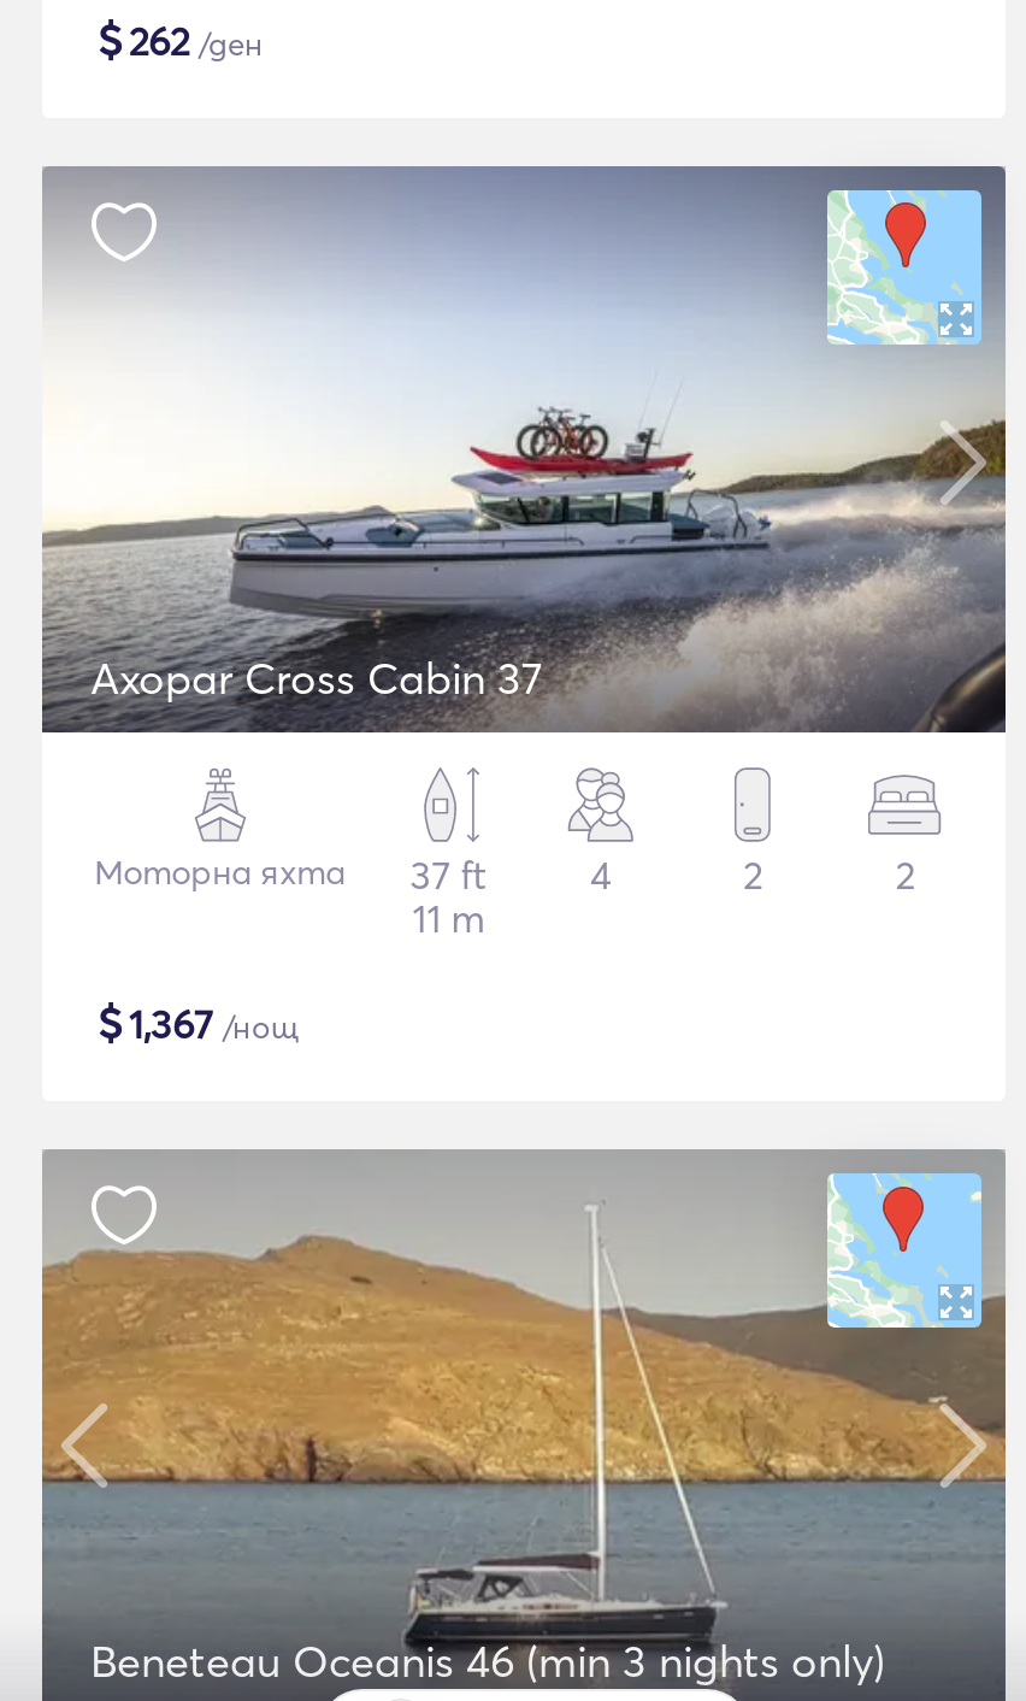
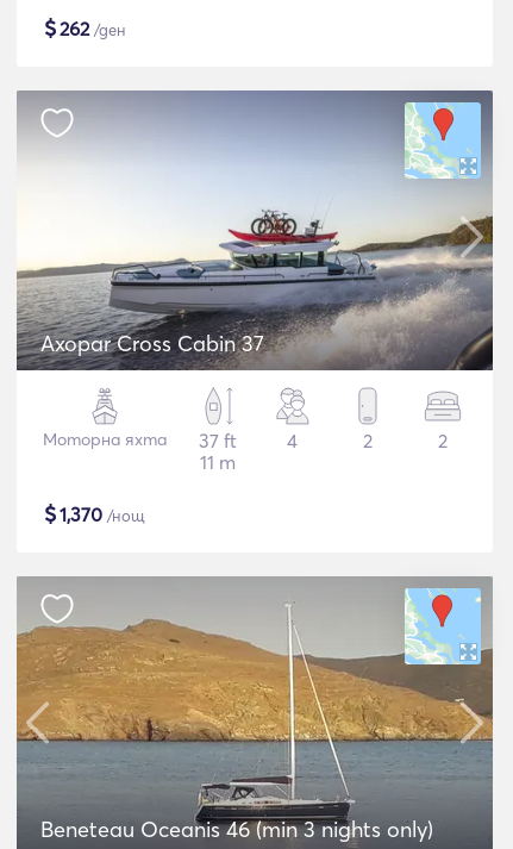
[98,995,300,1050] $1,367 /нощ -> [44,500,145,527] $1,370 /нощ

